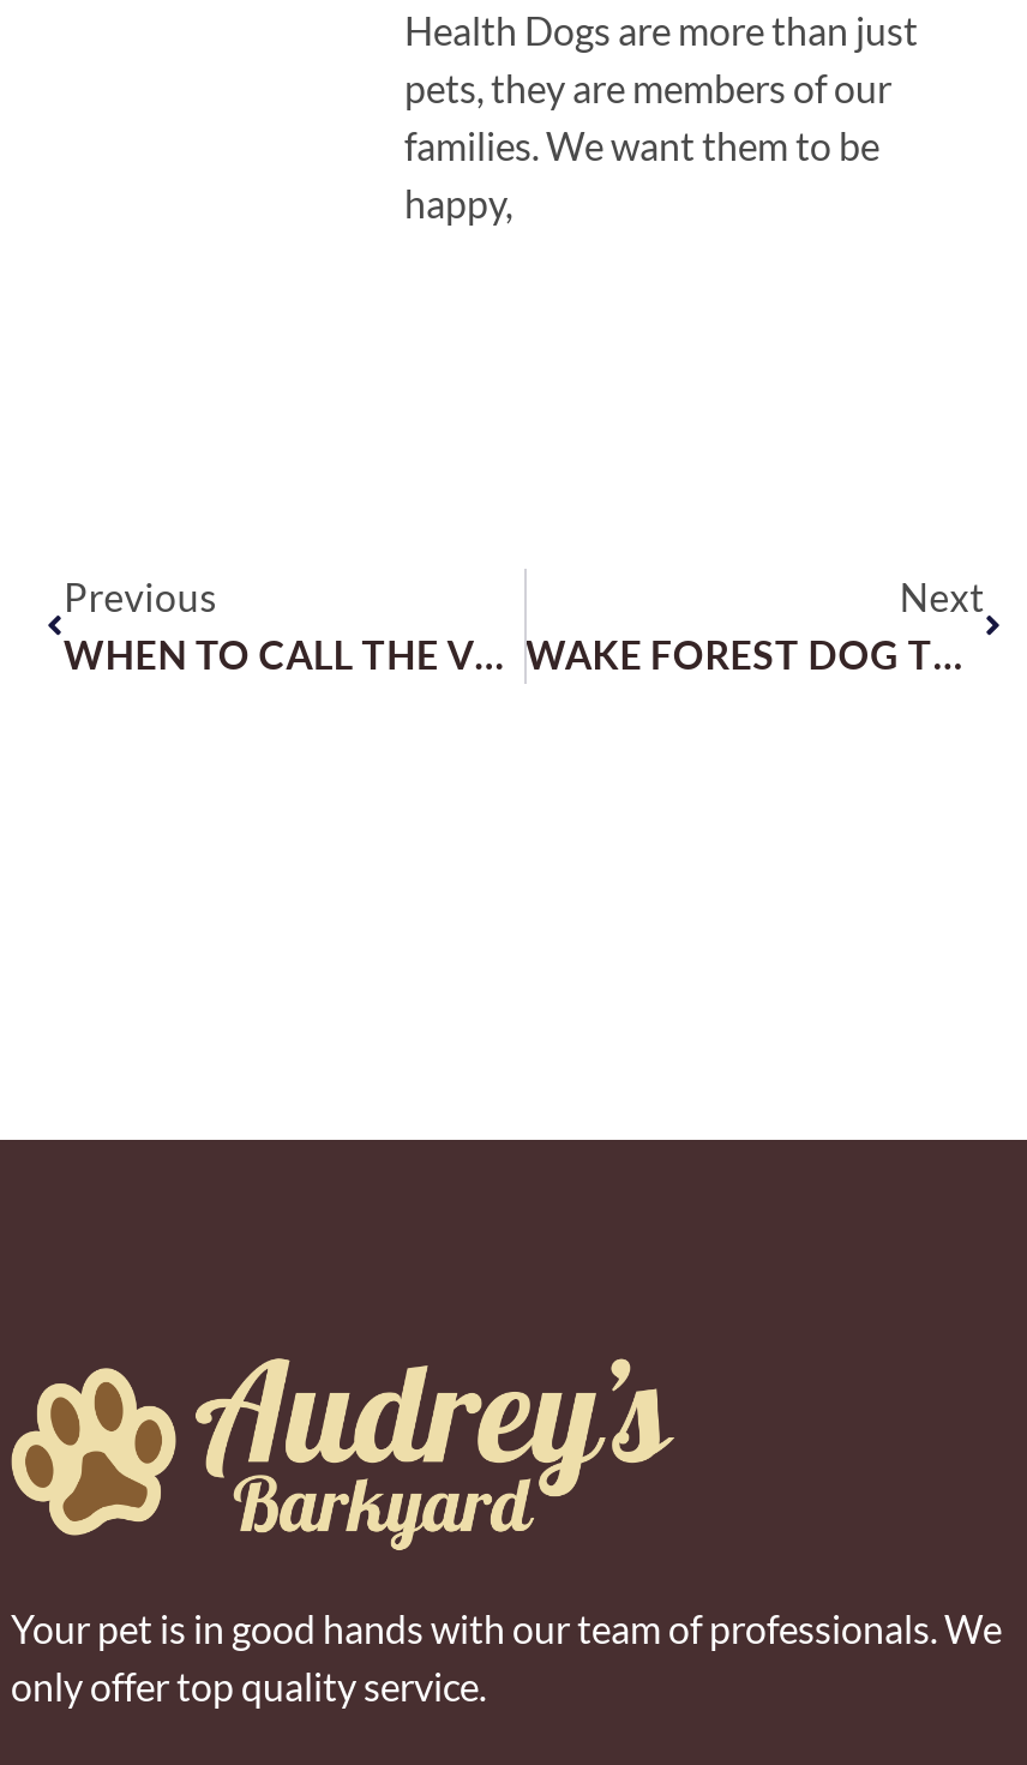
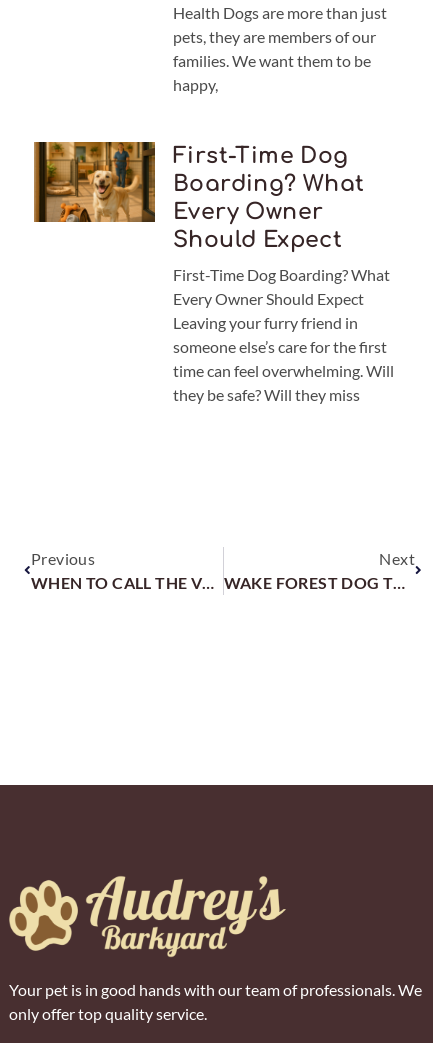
none -> [33,141,394,404] [image] | First-Time Dog | Boarding? What | Every Owner | Should Expect | First-Time Dog Boarding? What | Every Owner Should Expect | Leaving your furry friend in | someone else’s care for the first | time can feel overwhelming. Will | they be safe? Will they miss

